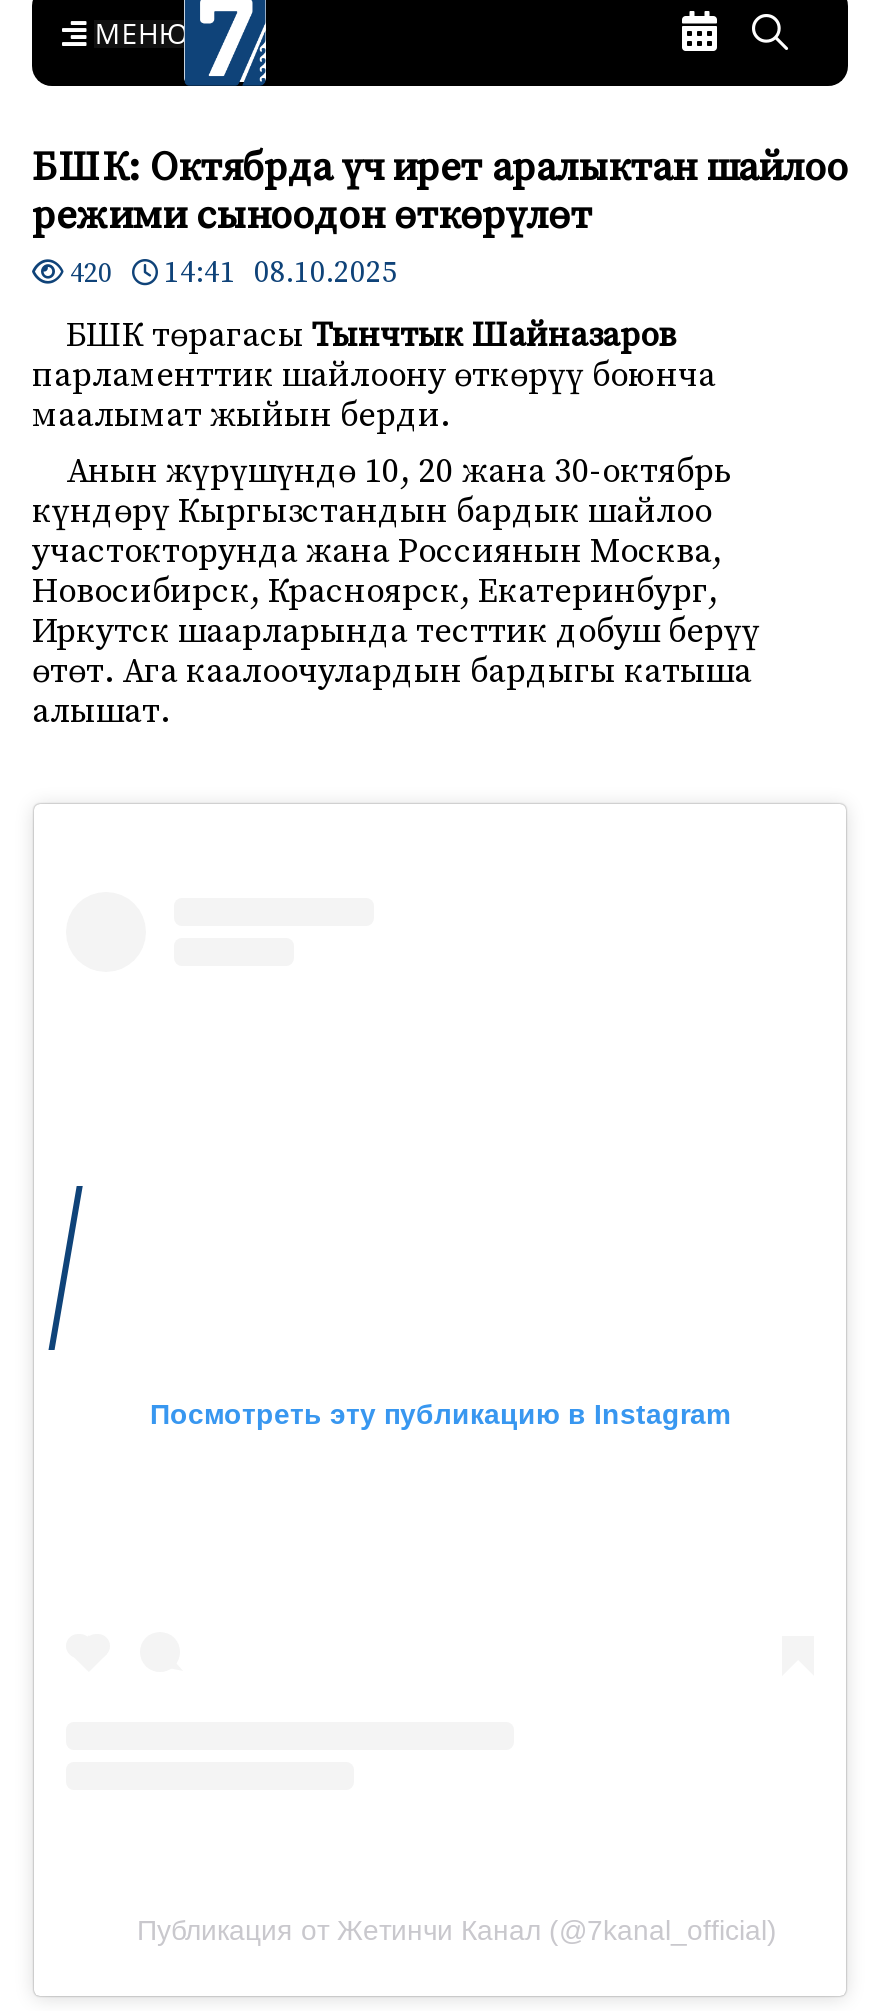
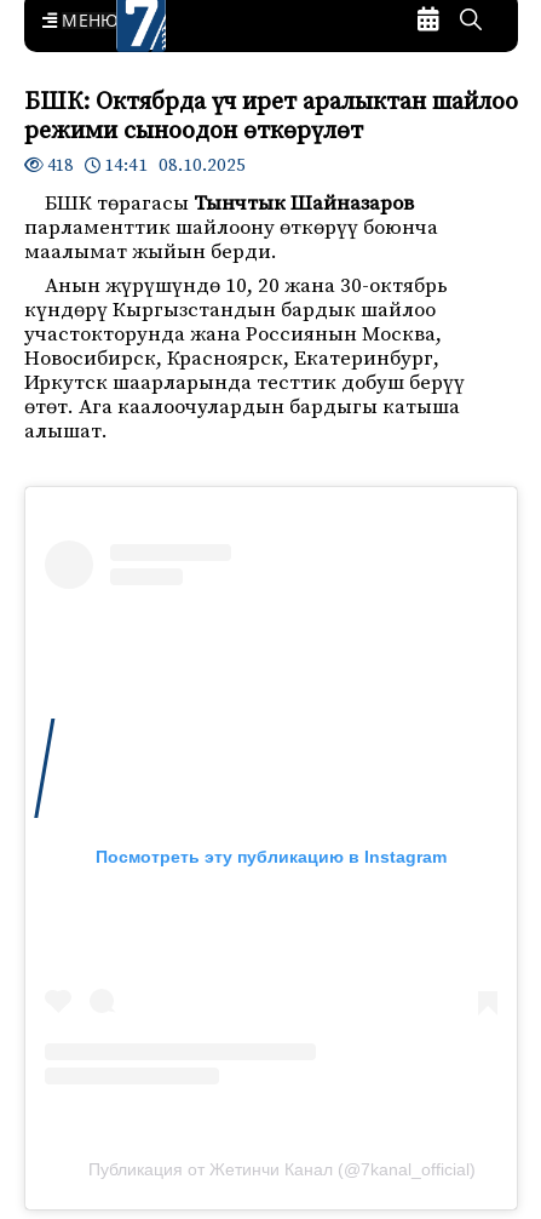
[70,254,398,292] 420 14:41 08.10.2025 -> [47,154,246,177] 418 14:41 08.10.2025

